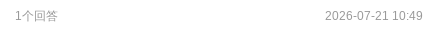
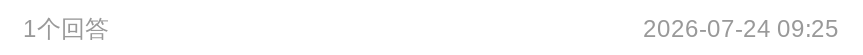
[325,9,423,23] 2026-07-21 10:49 -> [643,15,839,43] 2026-07-24 09:25

